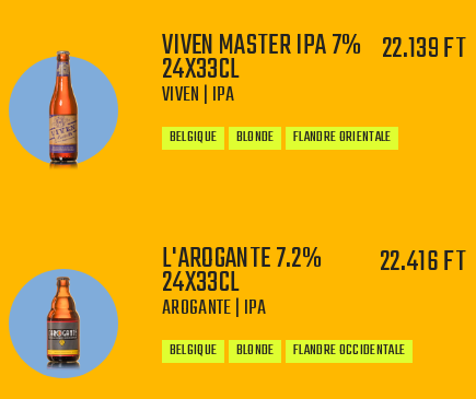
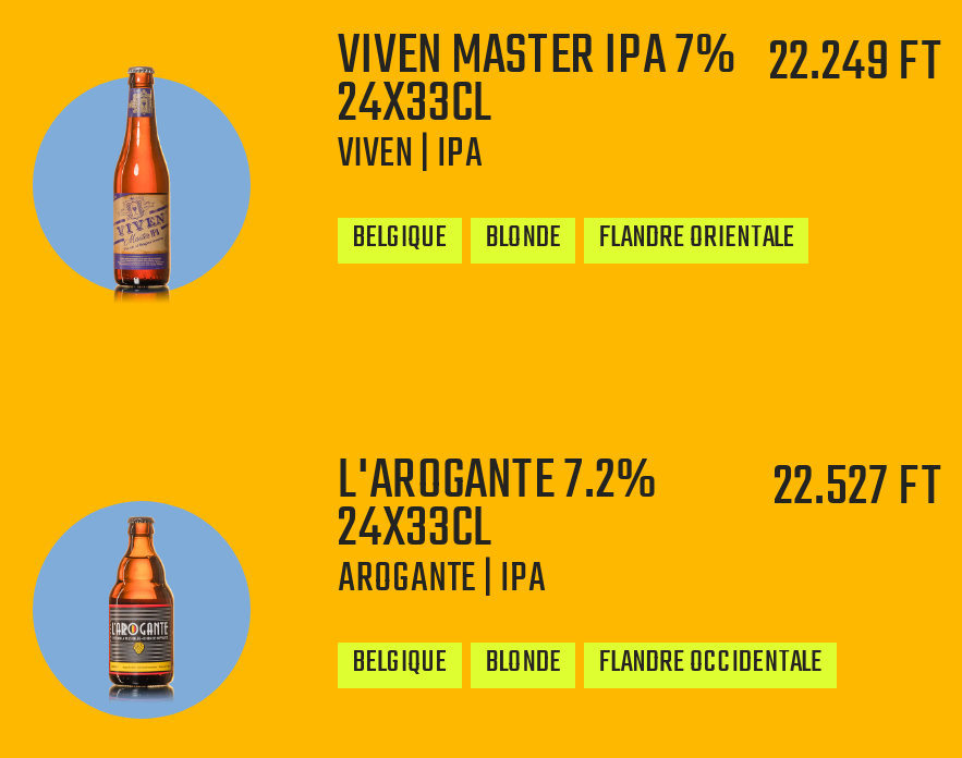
[382,27,466,71] 22.139 FT -> [769,19,943,106] 22.249 FT
[162,237,466,284] L'AROGANTE 7.2% 22.416 FT -> [338,437,943,530] L'AROGANTE 7.2% 22.527 FT

